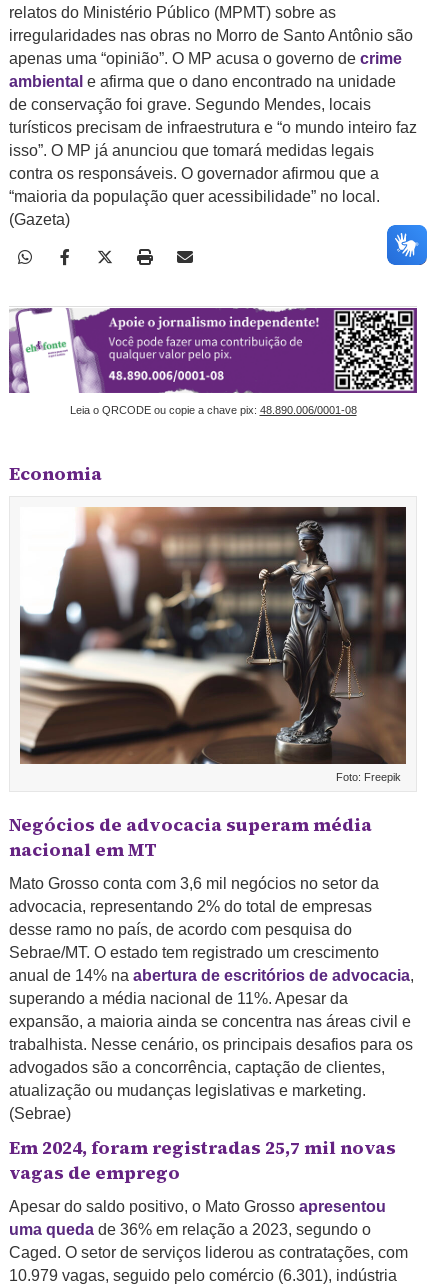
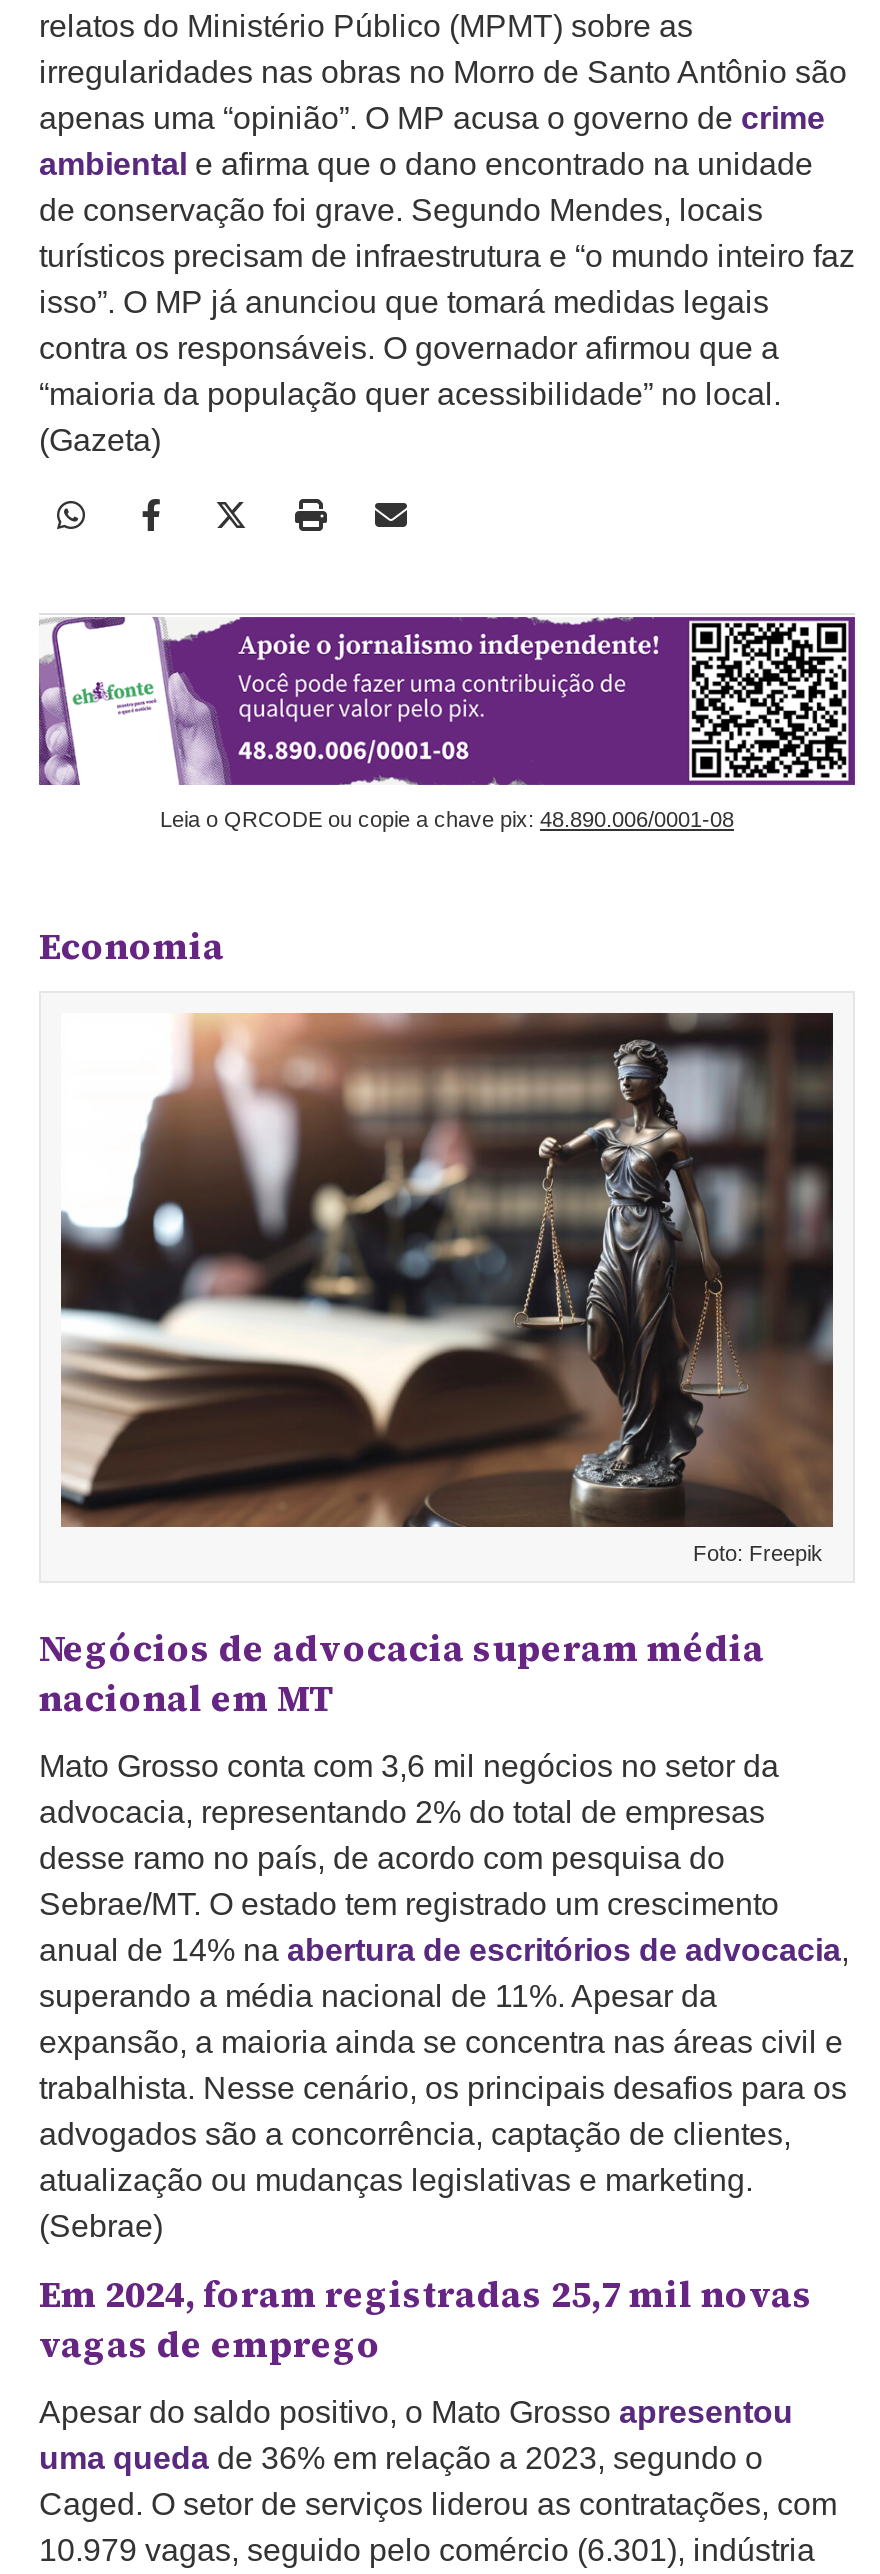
[386,224,428,266] [image] -> none

